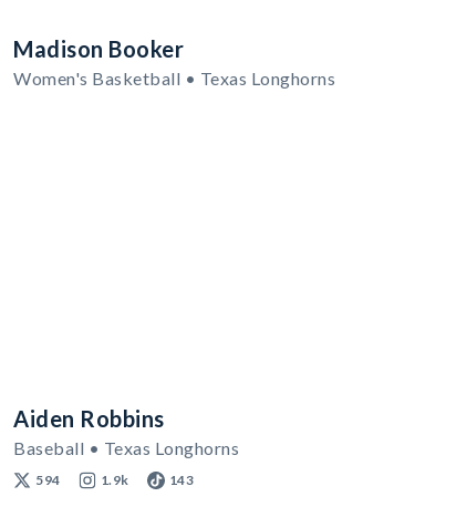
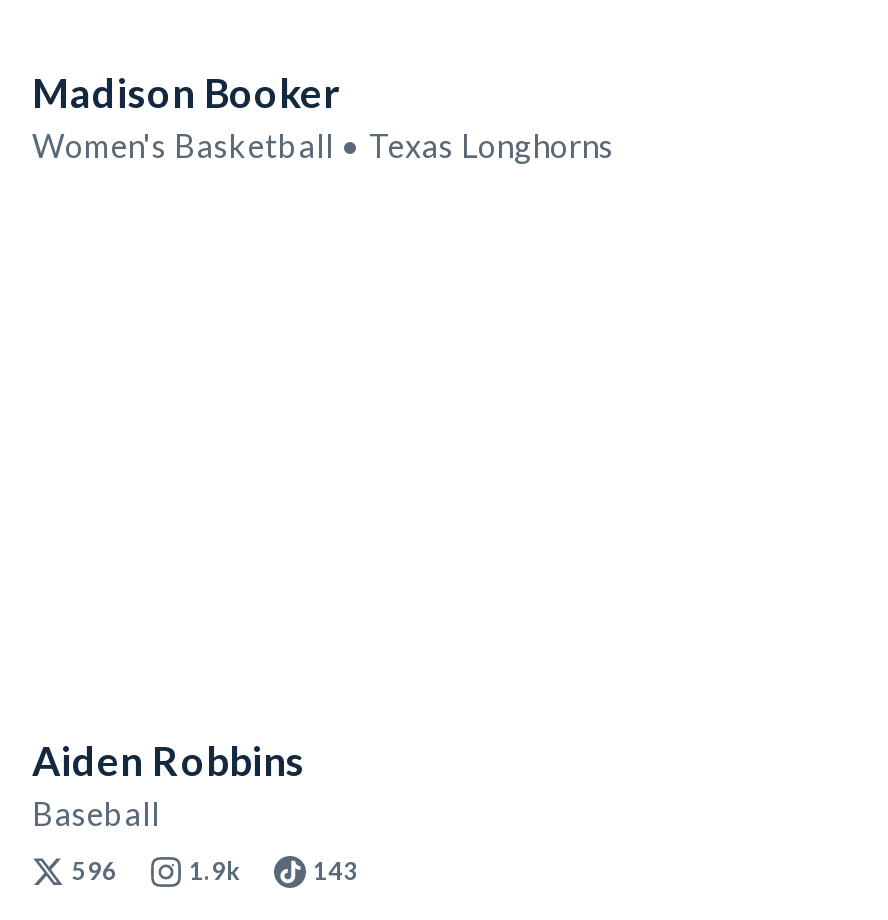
[13,437,239,458] Baseball • Texas Longhorns -> [32,794,160,832] Baseball
[35,472,60,488] 594 -> [72,856,117,886] 596

